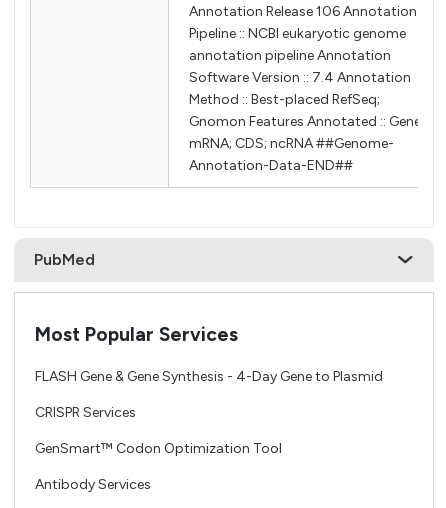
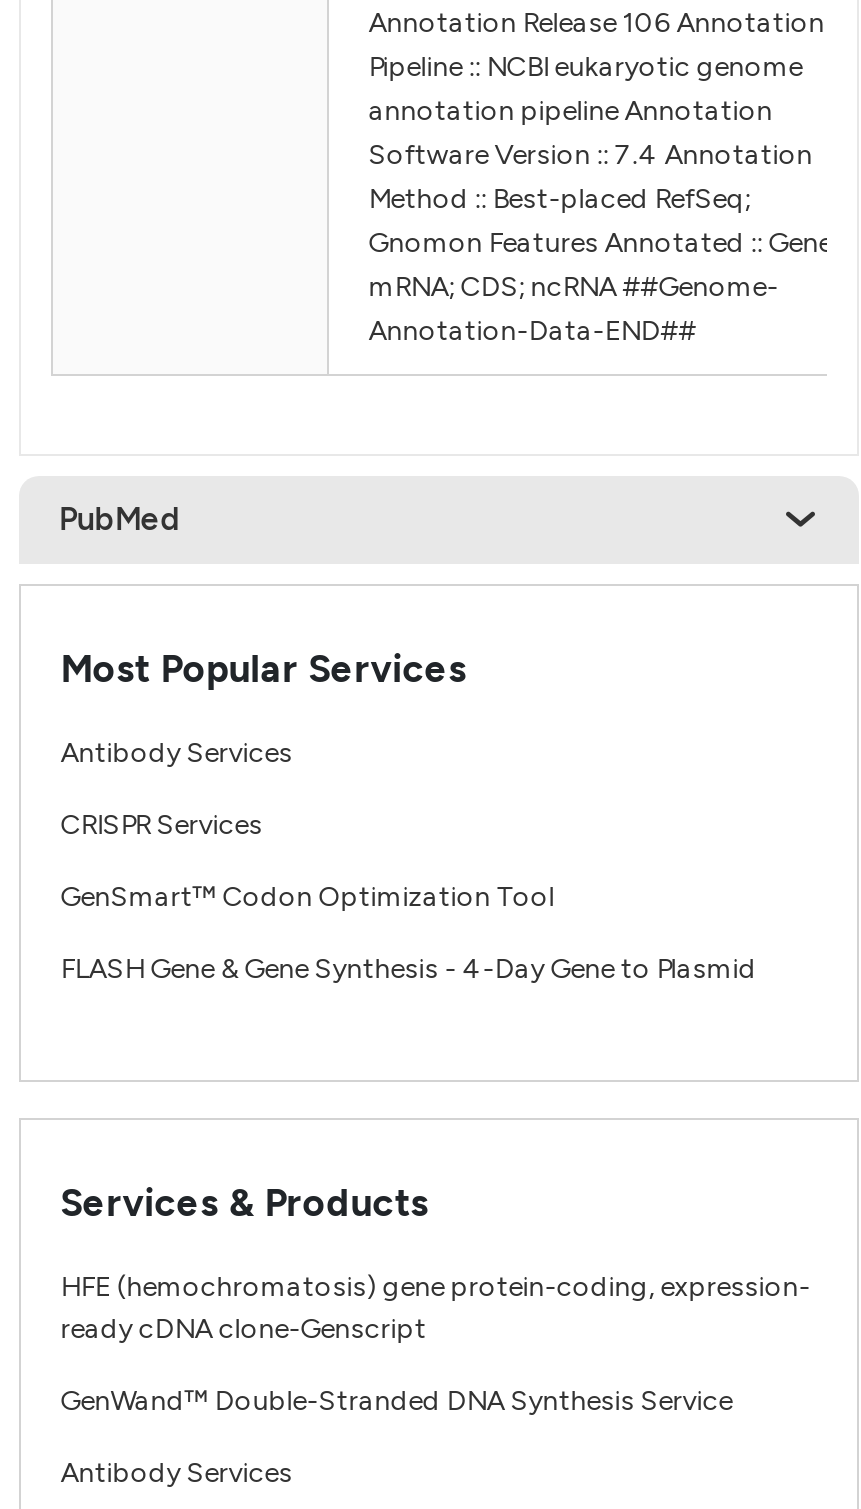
none -> [60,736,292,770] Antibody Services
moved [35,368,383,385] -> [60,952,756,986]: FLASH Gene & Gene Synthesis - 4-Day Gene to Plasmid
none -> [60,1180,810,1418] Services & Products | HFE (hemochromatosis) gene protein-coding, expression- | ready cDNA clone-Genscript | GenWand™ Double-Stranded DNA Synthesis Service

